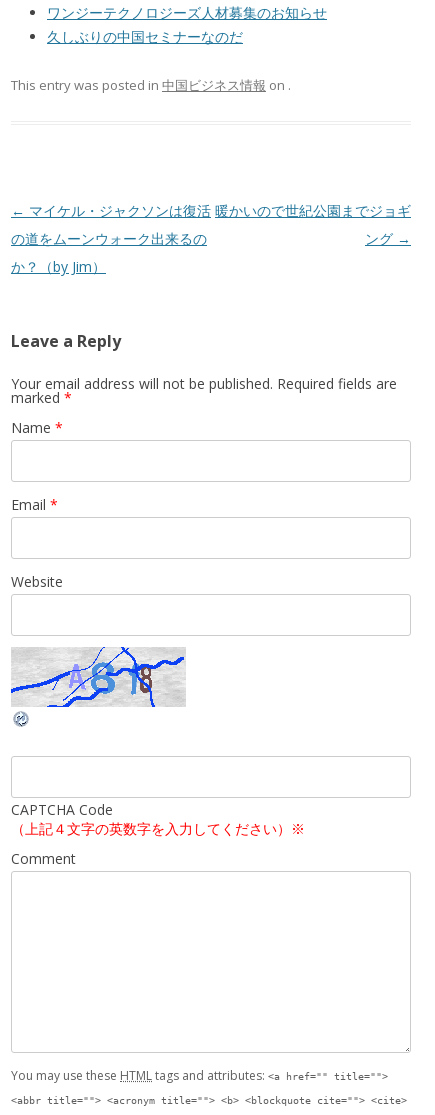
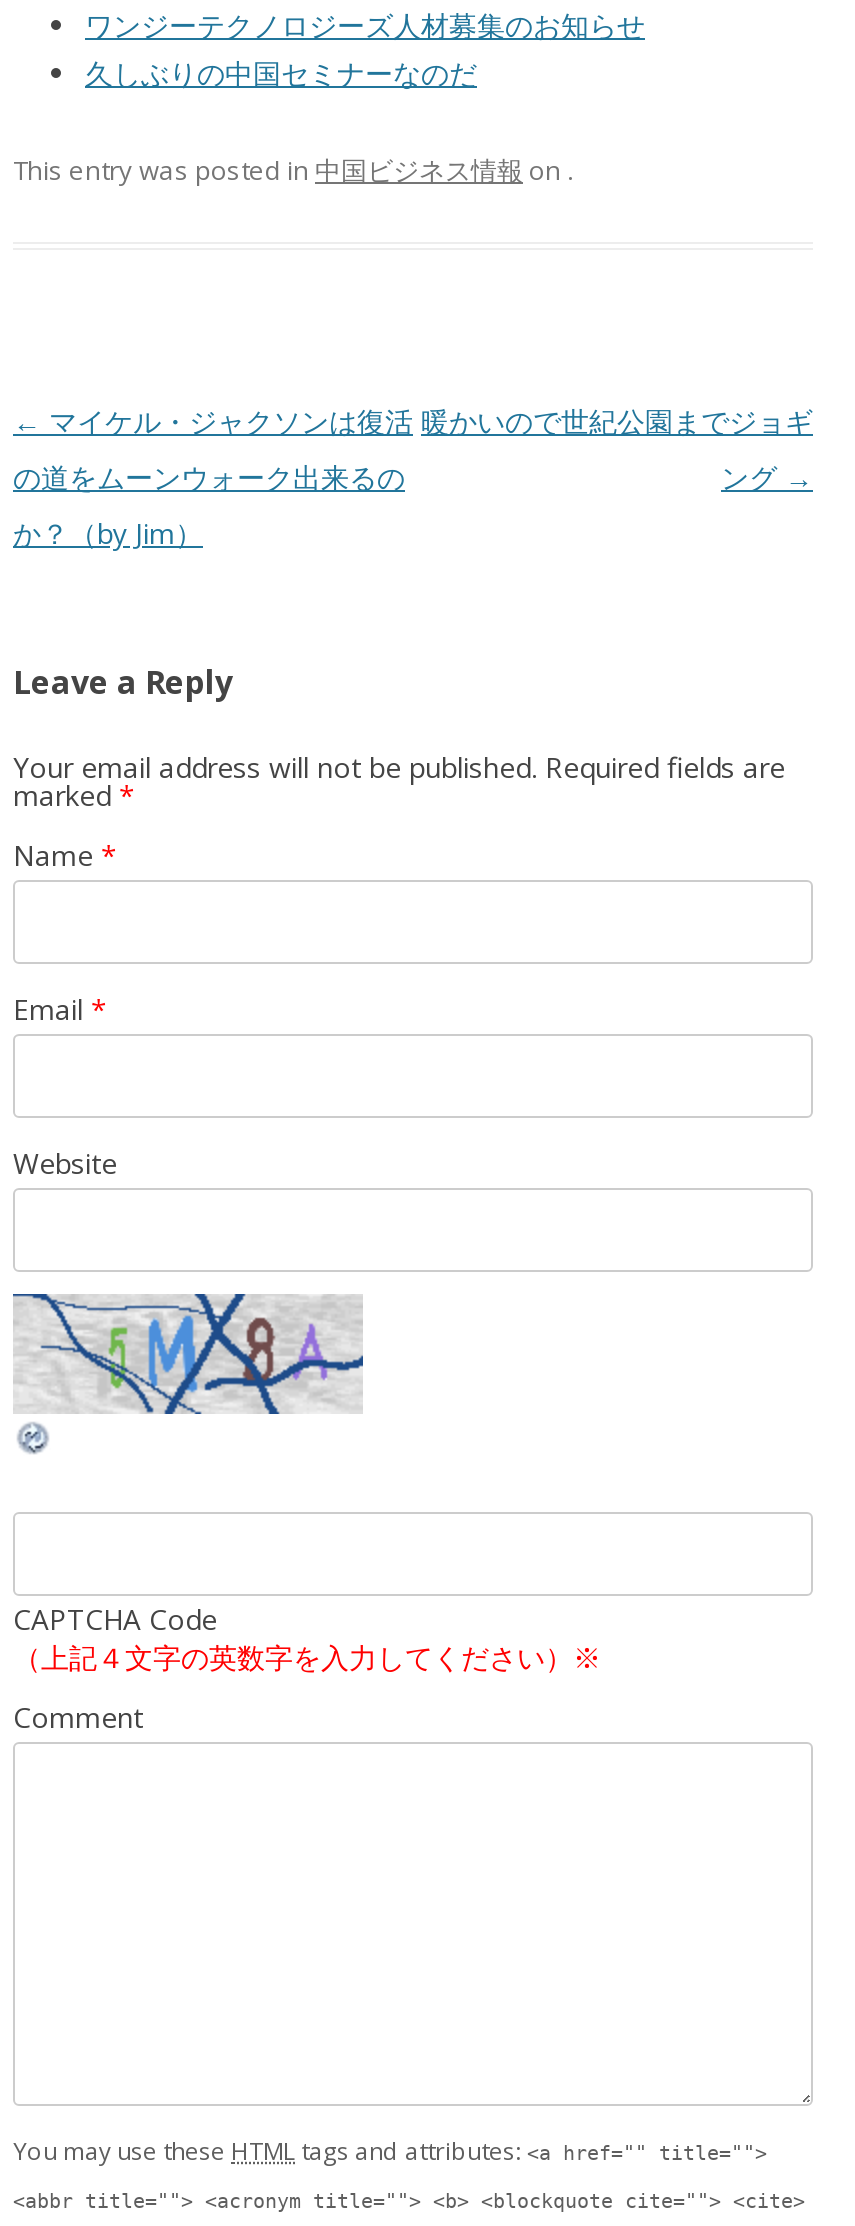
[10,646,186,708] [image] -> [13,1292,365,1416] [image]

